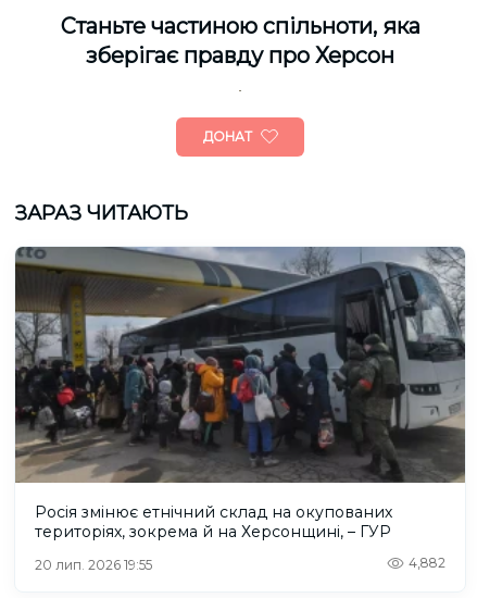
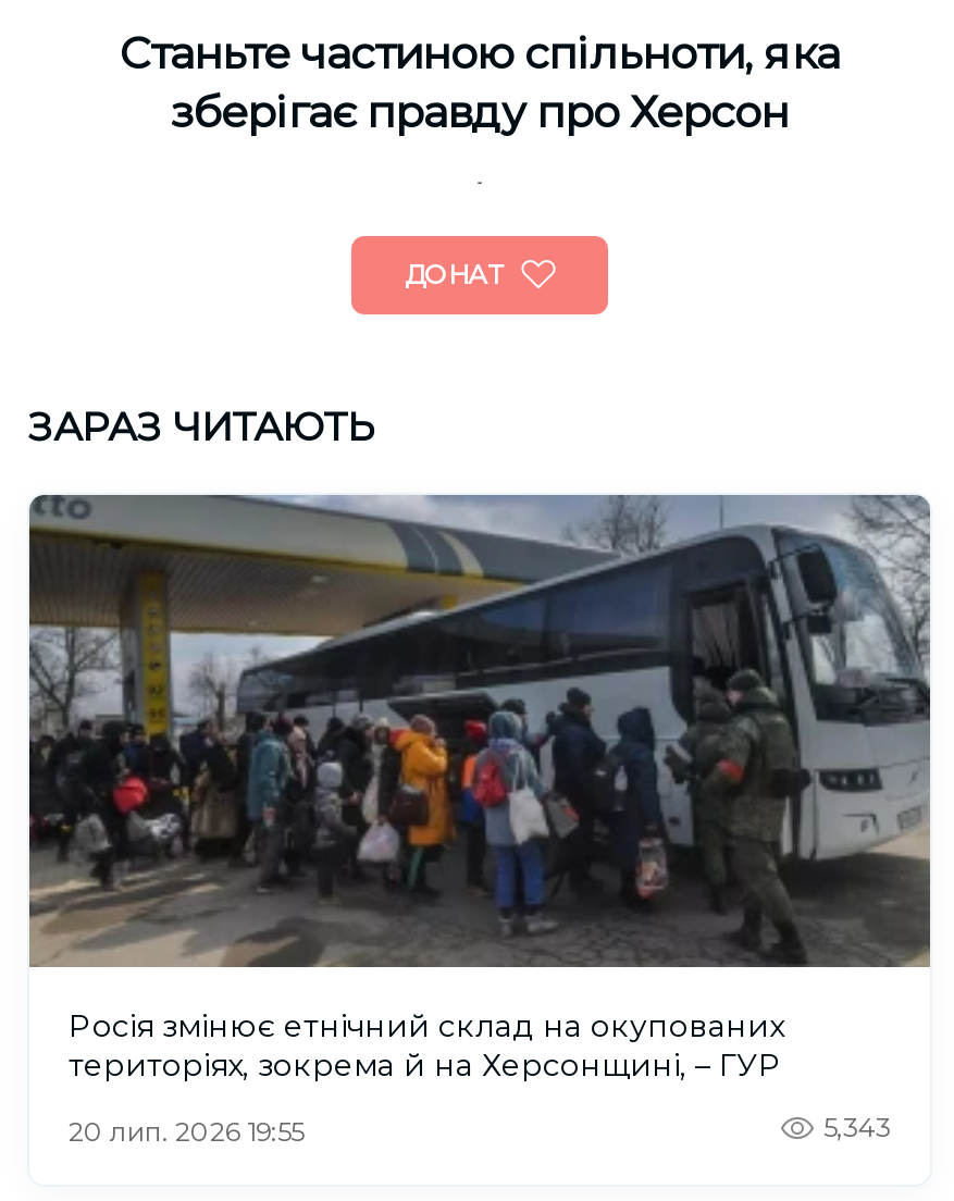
[409,554,445,570] 4,882 -> [823,1110,891,1143] 5,343

